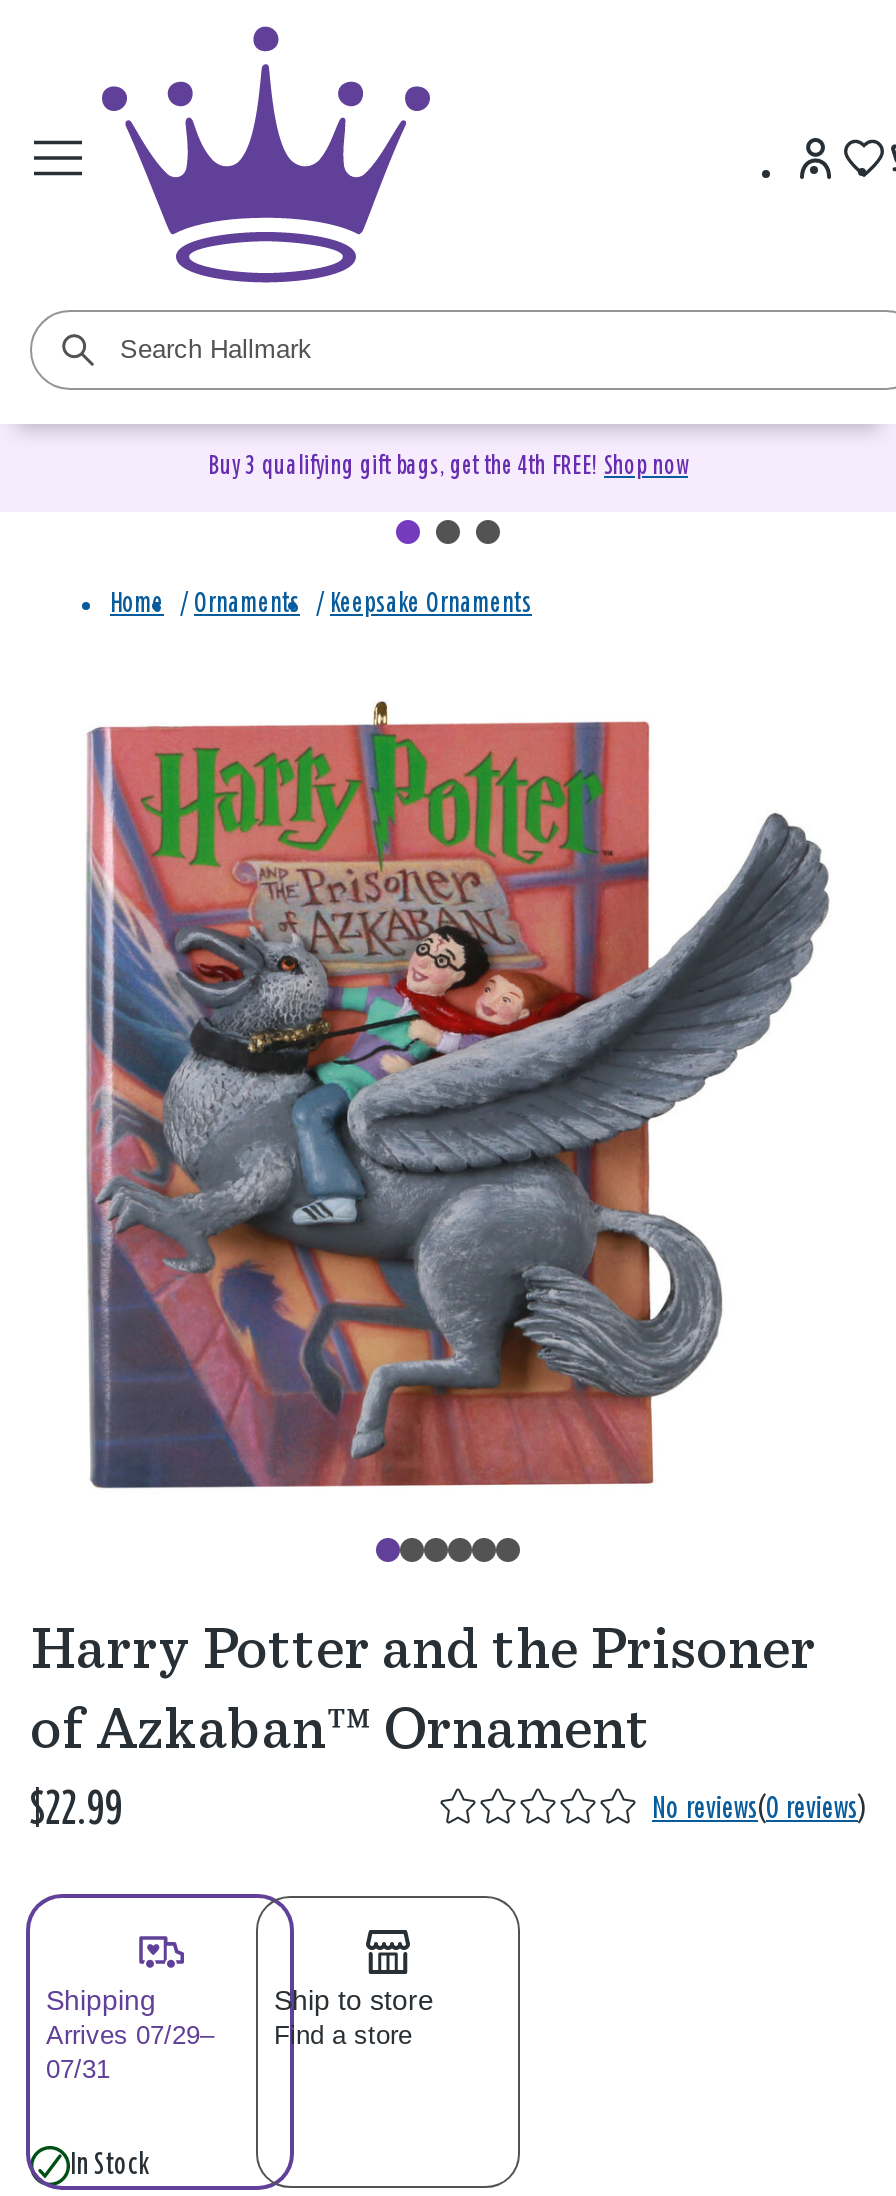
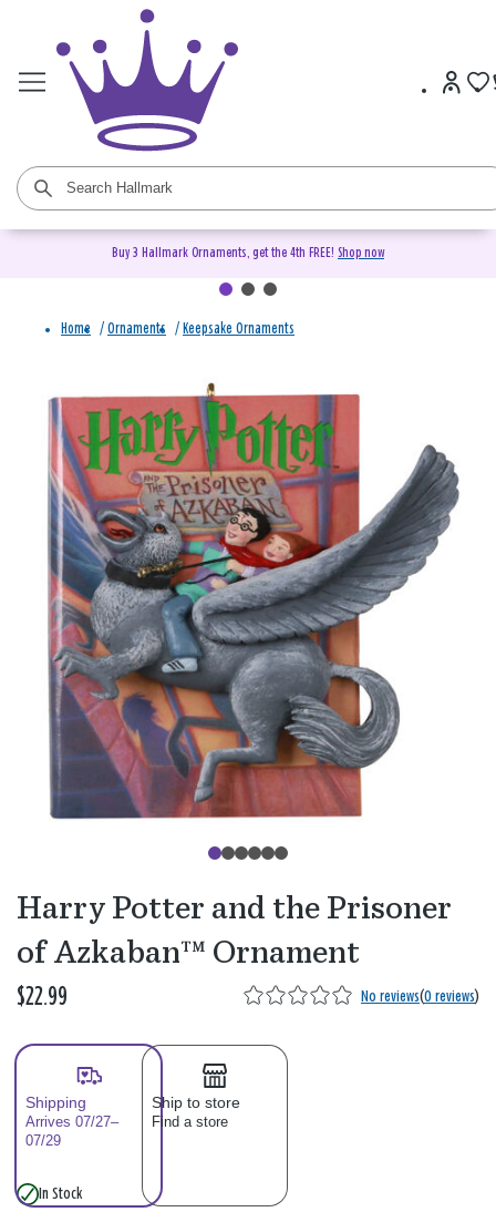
[208,454,688,480] Buy 3 qualifying gift bags, get the 4th FREE! Shop now -> [112,246,384,260] Buy 3 Hallmark Ornaments, get the 4th FREE! Shop now
[46,2020,214,2050] Arrives 07/29– -> [25,1114,118,1130] Arrives 07/27–
[46,2054,110,2084] 07/31 -> [25,1132,61,1149] 07/29

